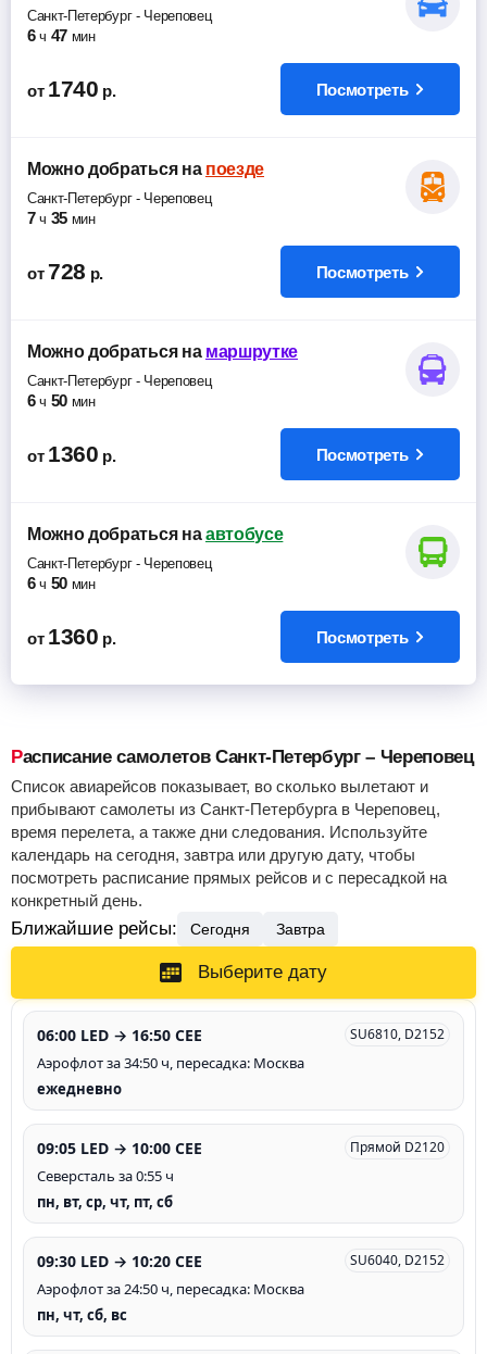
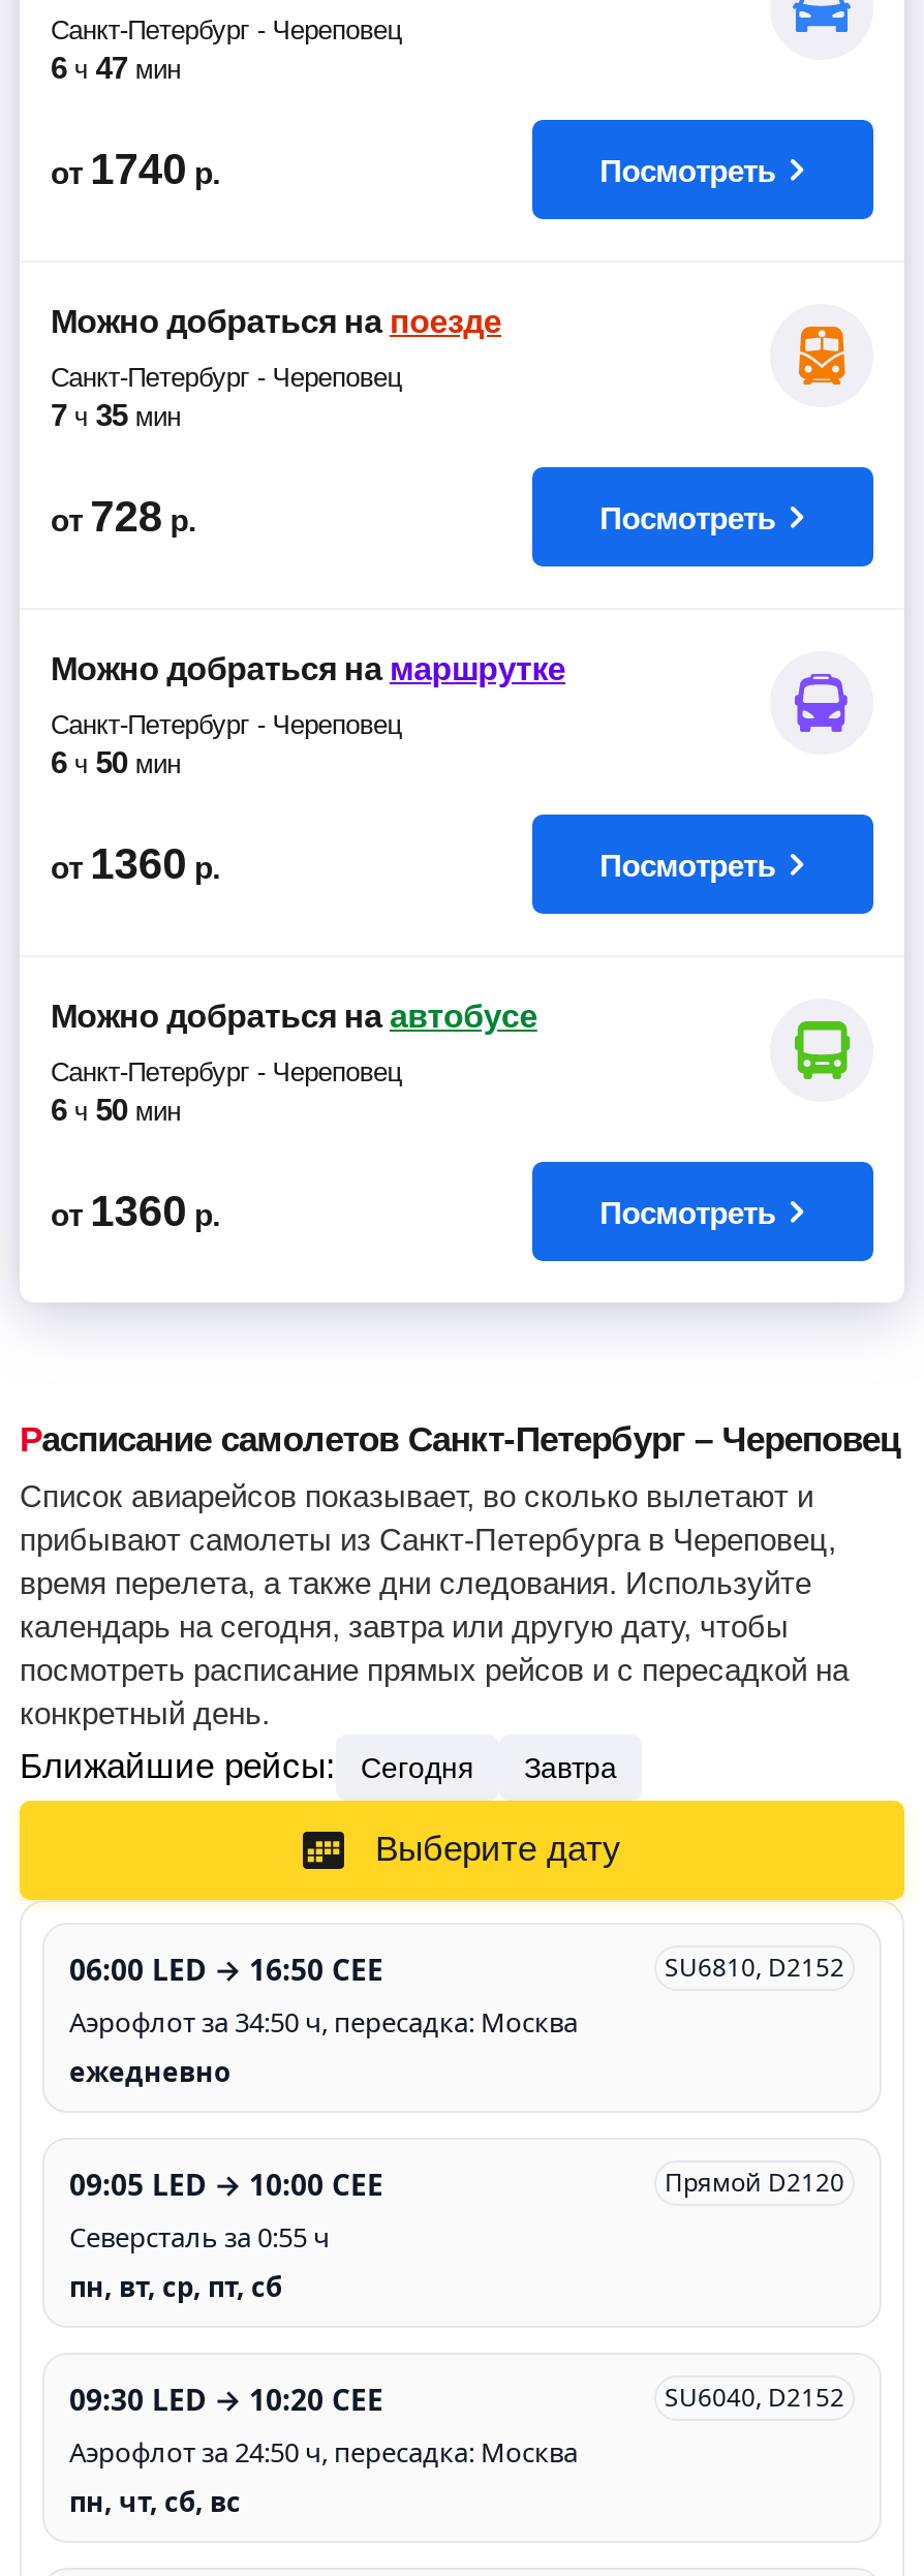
[37,1192,173,1212] пн, вт, ср, чт, пт, сб -> [69,2268,282,2305] пн, вт, ср, пт, сб

